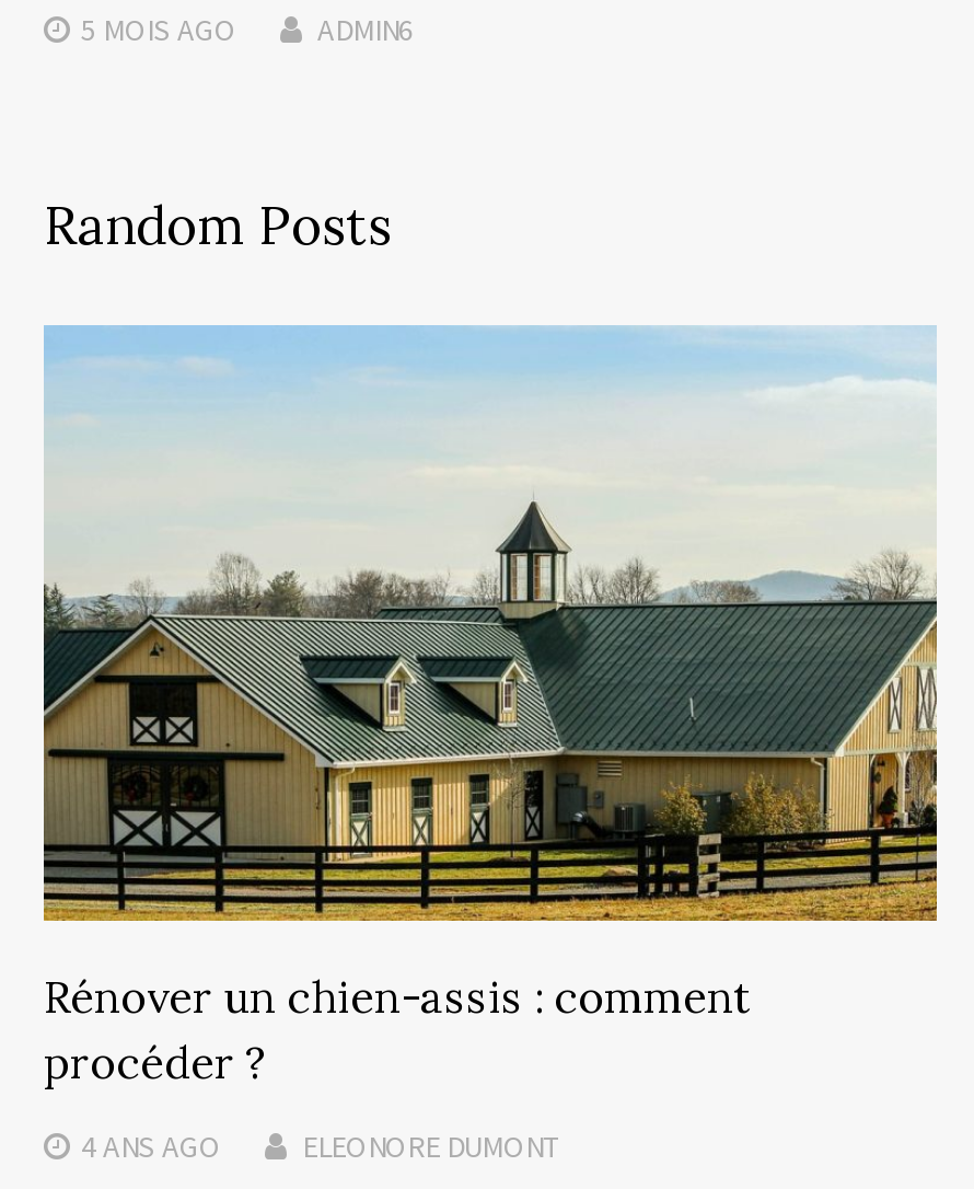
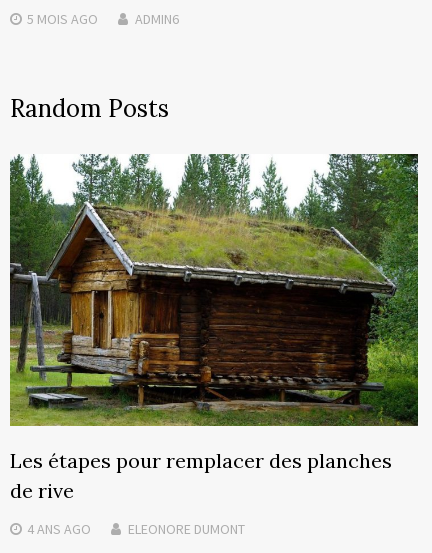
[42,325,939,1090] [image] | Rénover un chien-assis : comment | procéder ? -> [9,153,419,503] [image] | Les étapes pour remplacer des planches | de rive

